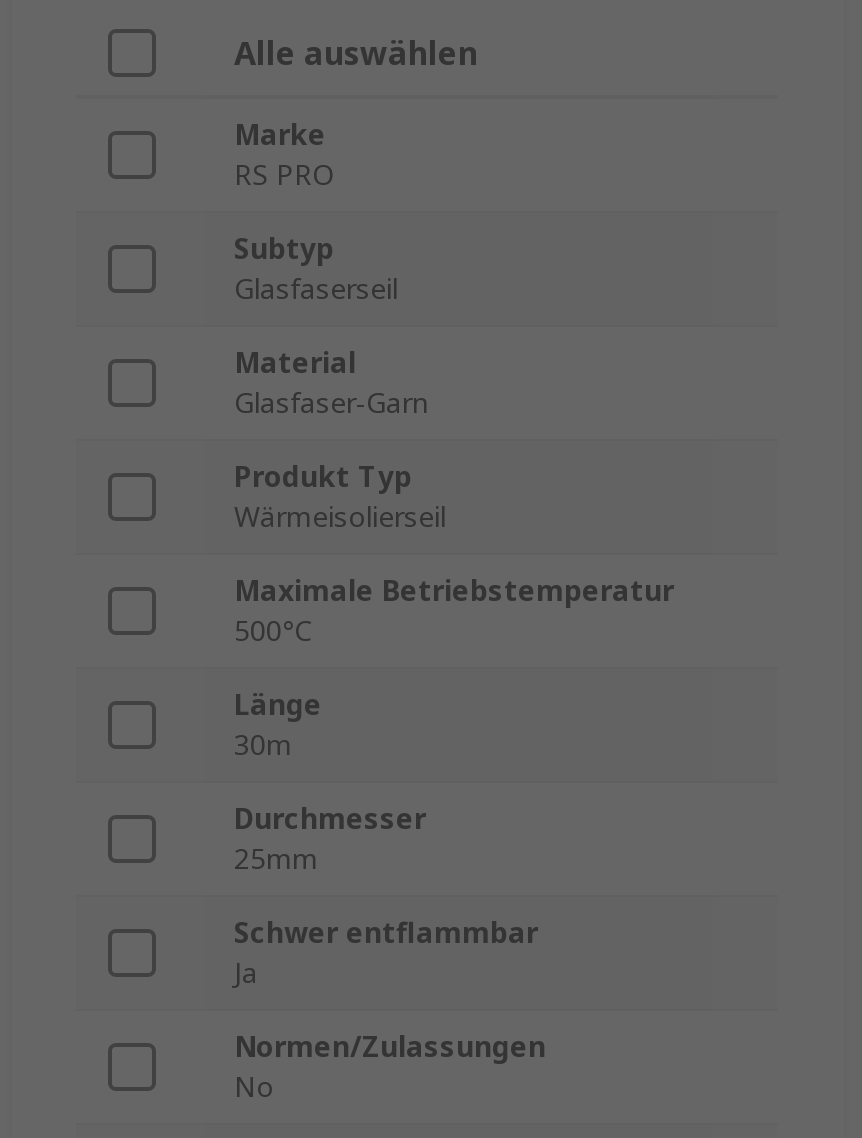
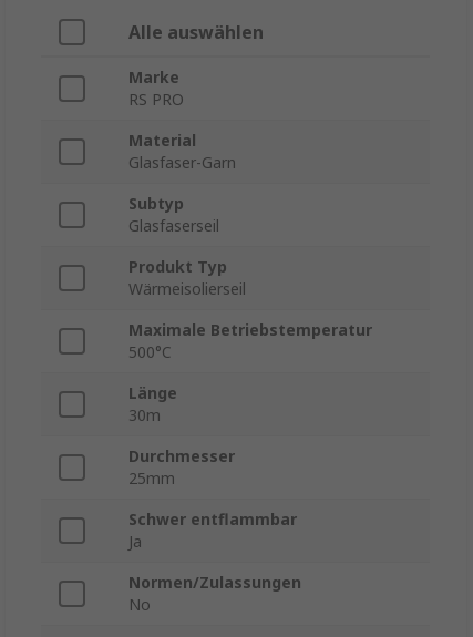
moved [234,230,398,308] -> [128,193,219,237]: Subtyp | Glasfaserseil
moved [234,344,428,422] -> [128,130,236,173]: Material | Glasfaser-Garn

